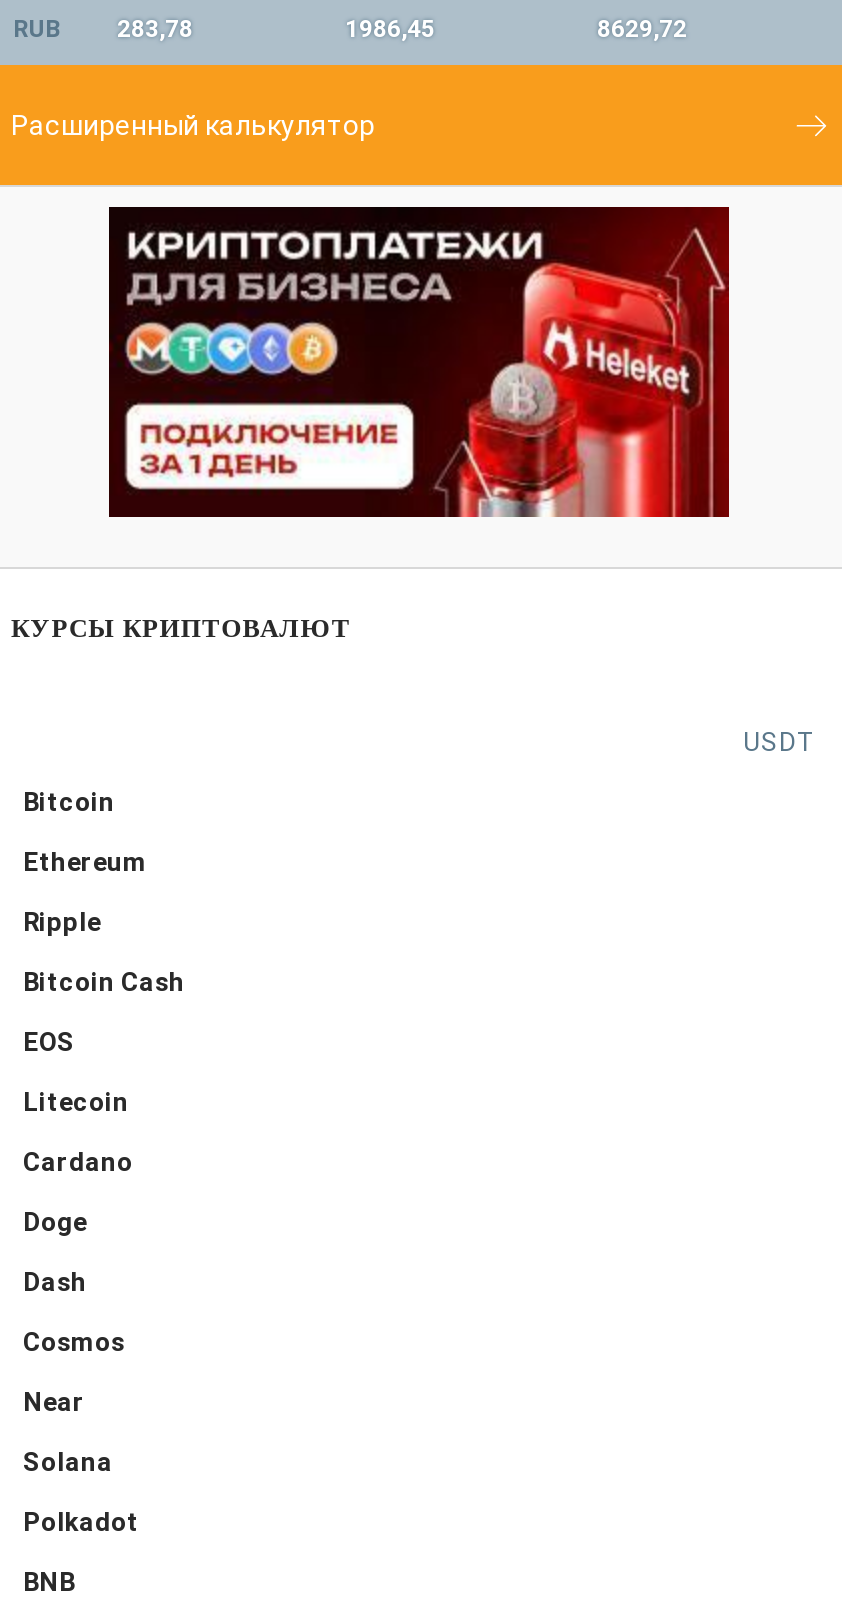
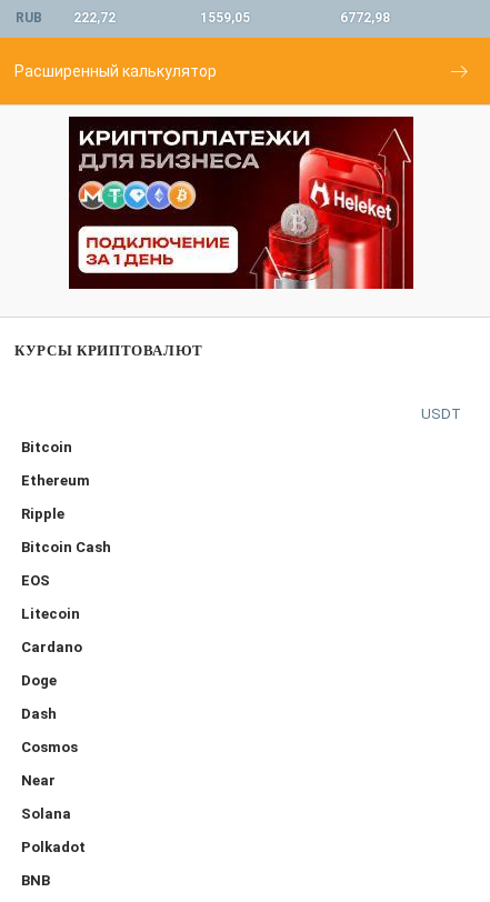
[13,14,193,42] RUB 283,78 -> [16,9,116,25] RUB 222,72
[345,14,435,42] 1986,45 -> [200,9,250,25] 1559,05
[597,14,687,42] 8629,72 -> [340,9,390,25] 6772,98

